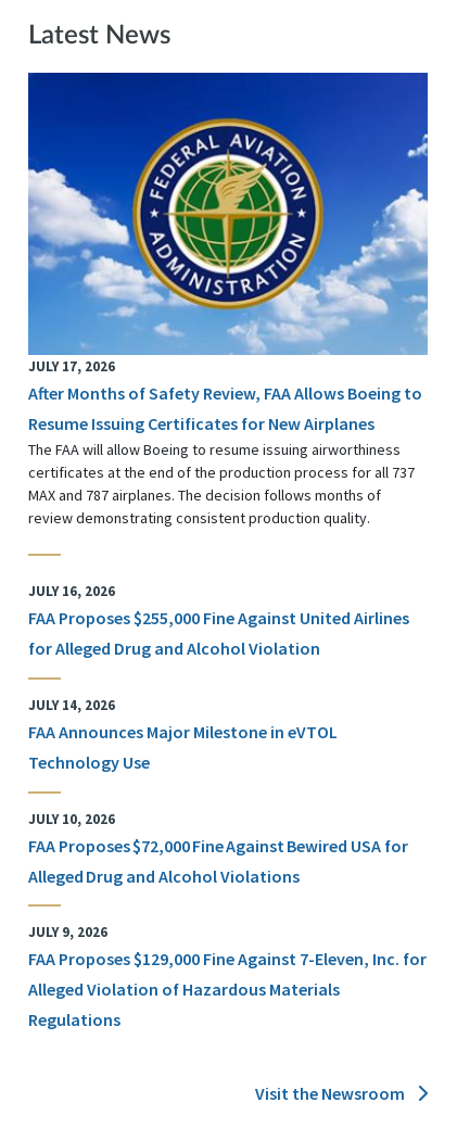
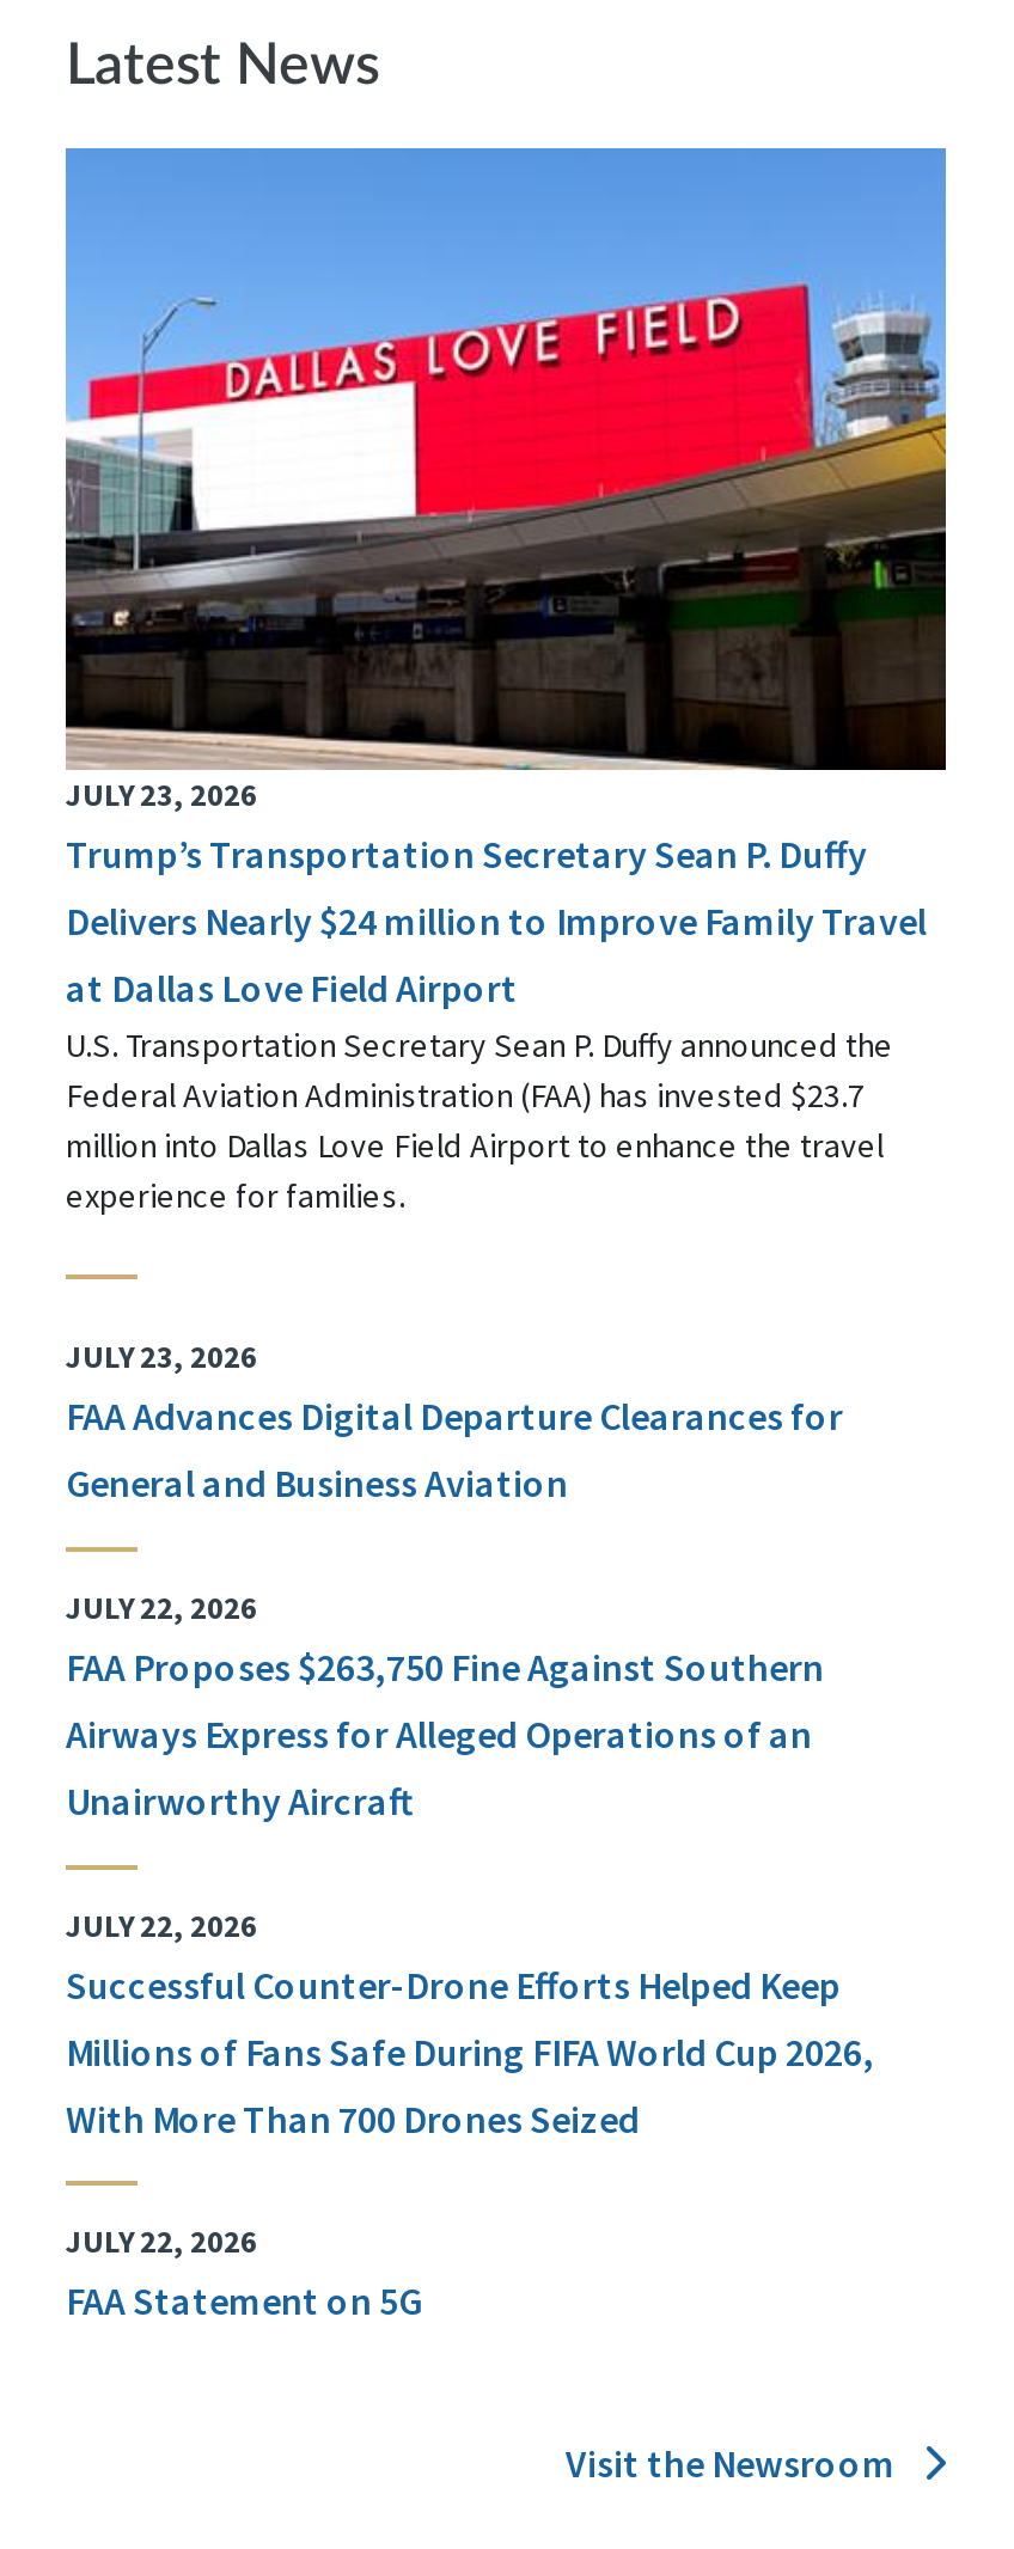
[27,72,429,527] [image] | JULY 17, 2026 | After Months of Safety Review, FAA Allows Boeing to | Resume Issuing Certificates for New Airplanes | The FAA will allow Boeing to resume issuing airworthiness | certificates at the end of the production process for all 737 | MAX and 787 airplanes. The decision follows months of | review demonstrating consistent production quality. -> [63,146,948,1216] [image] | JULY 23, 2026 | Trump’s Transportation Secretary Sean P. Duffy | Delivers Nearly $24 million to Improve Family Travel | at Dallas Love Field Airport | U.S. Transportation Secretary Sean P. Duffy announced the | Federal Aviation Administration (FAA) has invested $23.7 | million into Dallas Love Field Airport to enhance the travel | experience for families.
[28,582,409,659] JULY 16, 2026 | FAA Proposes $255,000 Fine Against United Airlines | for Alleged Drug and Alcohol Violation -> [66,1338,843,1507] JULY 23, 2026 | FAA Advances Digital Departure Clearances for | General and Business Aviation
[28,696,338,773] JULY 14, 2026 | FAA Announces Major Milestone in eVTOL | Technology Use -> [66,1588,824,1824] JULY 22, 2026 | FAA Proposes $263,750 Fine Against Southern | Airways Express for Alleged Operations of an | Unairworthy Aircraft
[28,809,408,887] JULY 10, 2026 | FAA Proposes $72,000 Fine Against Bewired USA for | Alleged Drug and Alcohol Violations -> [66,1905,874,2142] JULY 22, 2026 | Successful Counter-Drone Efforts Helped Keep | Millions of Fans Safe During FIFA World Cup 2026, | With More Than 700 Drones Seized
[28,923,427,1031] JULY 9, 2026 | FAA Proposes $129,000 Fine Against 7-Eleven, Inc. for | Alleged Violation of Hazardous Materials | Regulations -> [66,2222,422,2325] JULY 22, 2026 | FAA Statement on 5G

